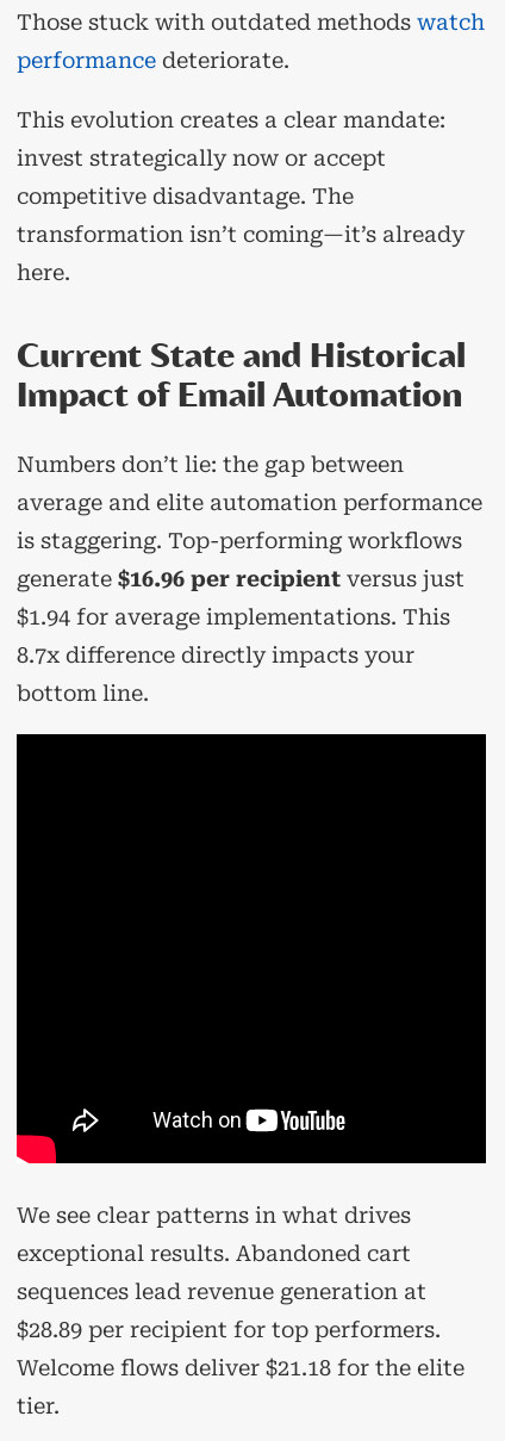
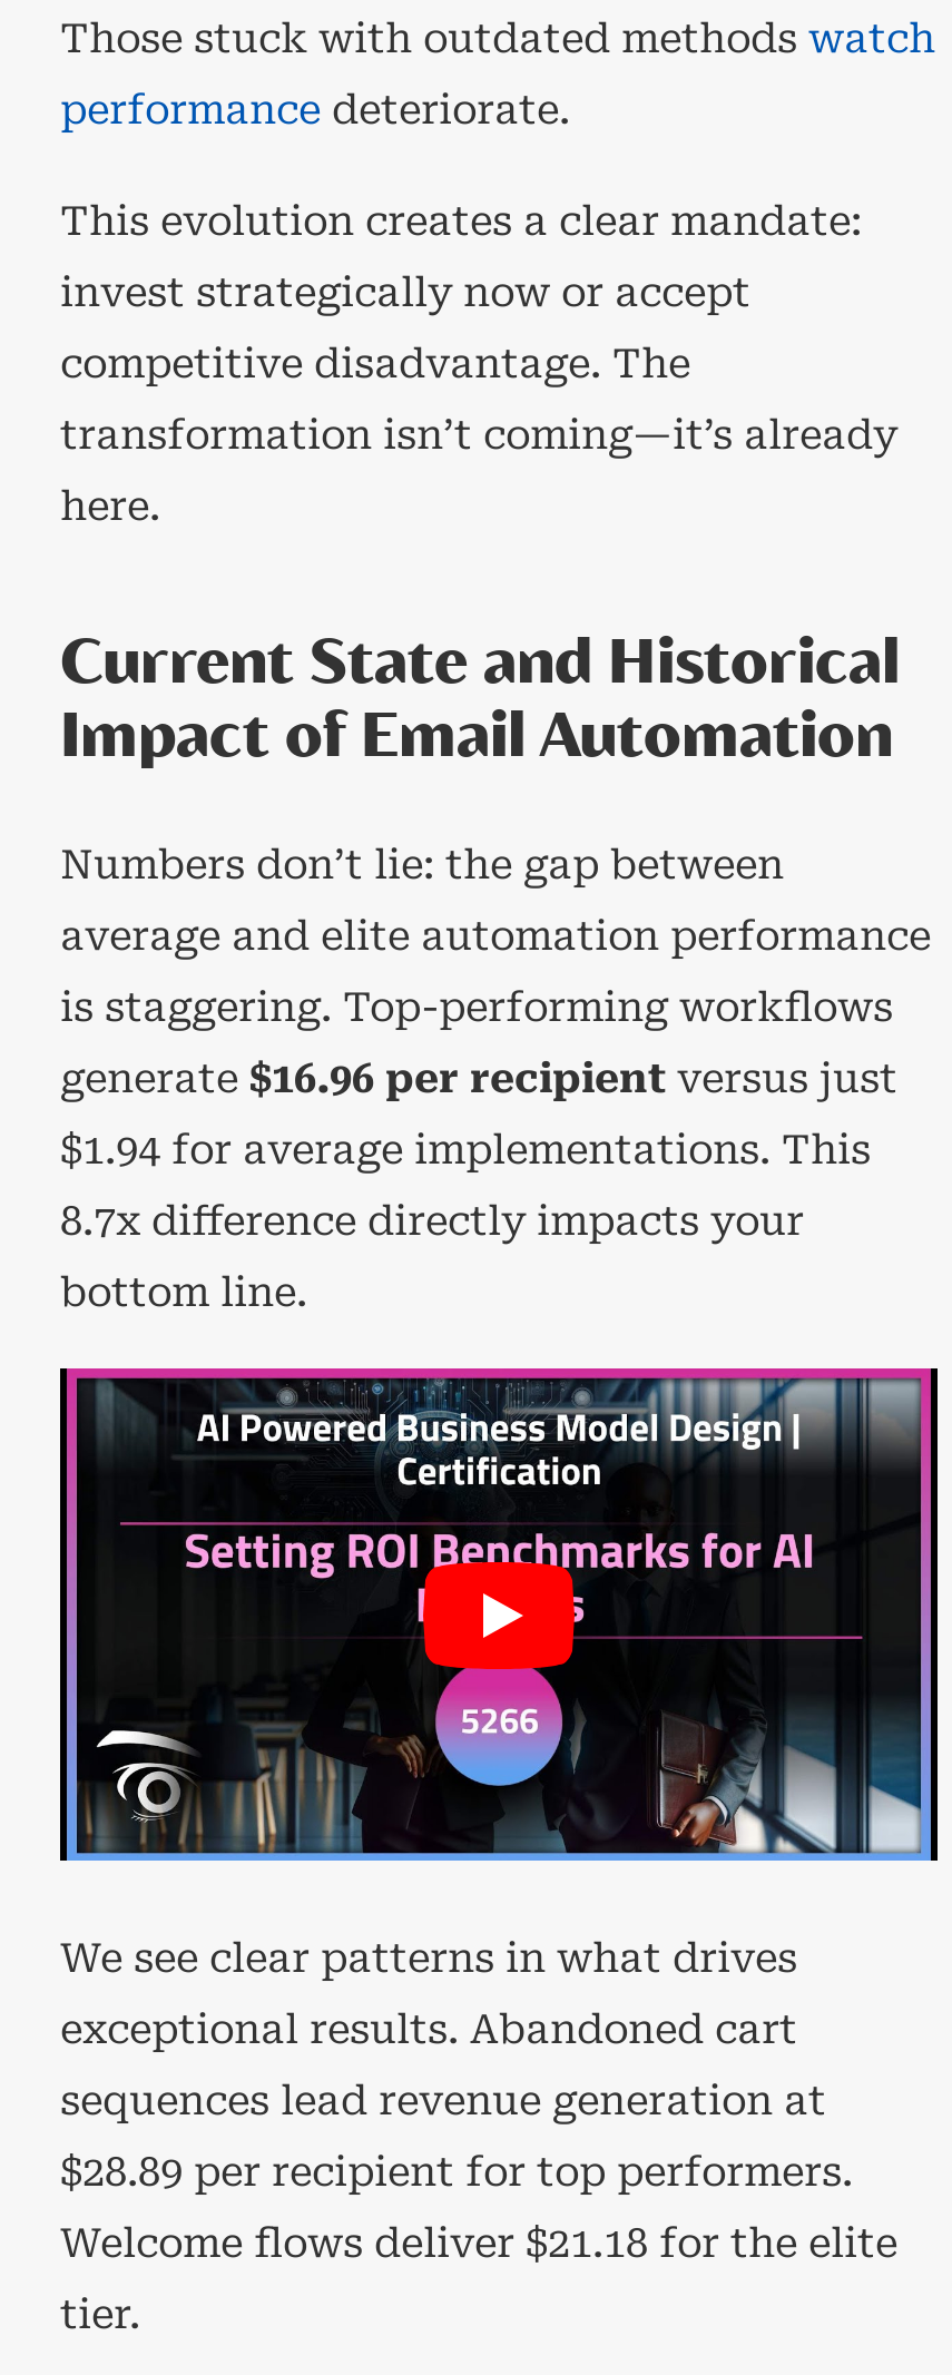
none -> [60,1366,933,1863] [image]

